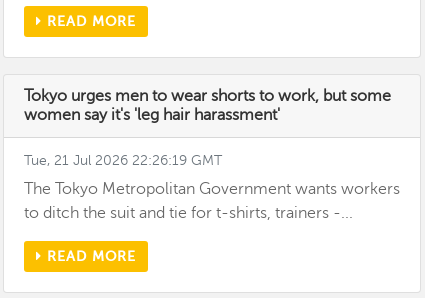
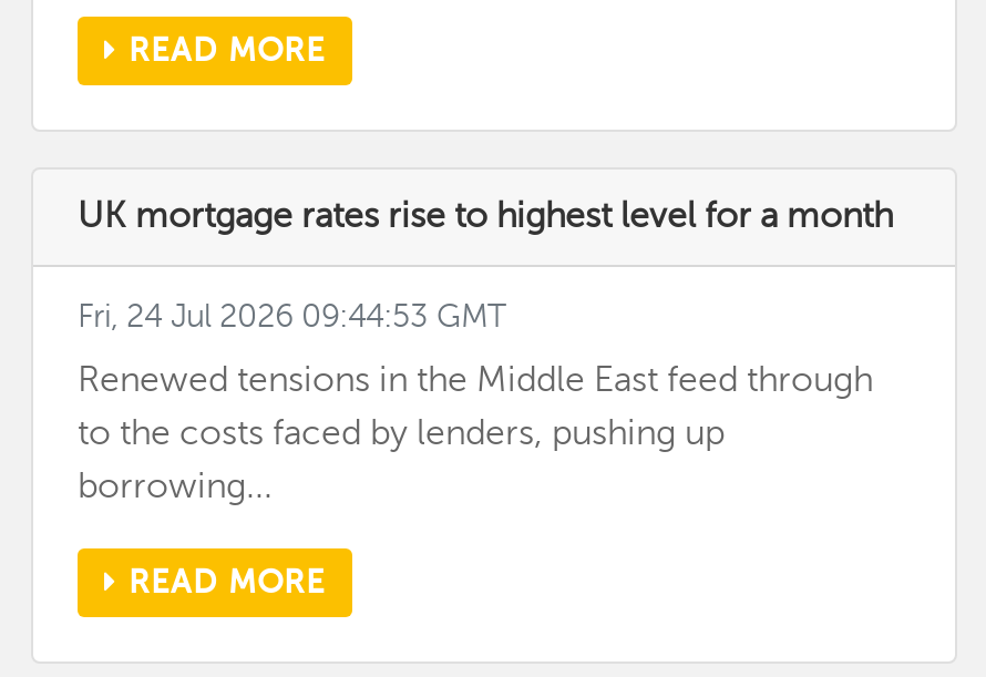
[24,87,391,124] Tokyo urges men to wear shorts to work, but some | women say it's 'leg hair harassment' -> [78,196,893,236] UK mortgage rates rise to highest level for a month
[24,152,222,168] Tue, 21 Jul 2026 22:26:19 GMT -> [78,298,505,334] Fri, 24 Jul 2026 09:44:53 GMT
[24,180,400,222] The Tokyo Metropolitan Government wants workers | to ditch the suit and tie for t-shirts, trainers -... -> [78,360,873,506] Renewed tensions in the Middle East feed through | to the costs faced by lenders, pushing up | borrowing...

